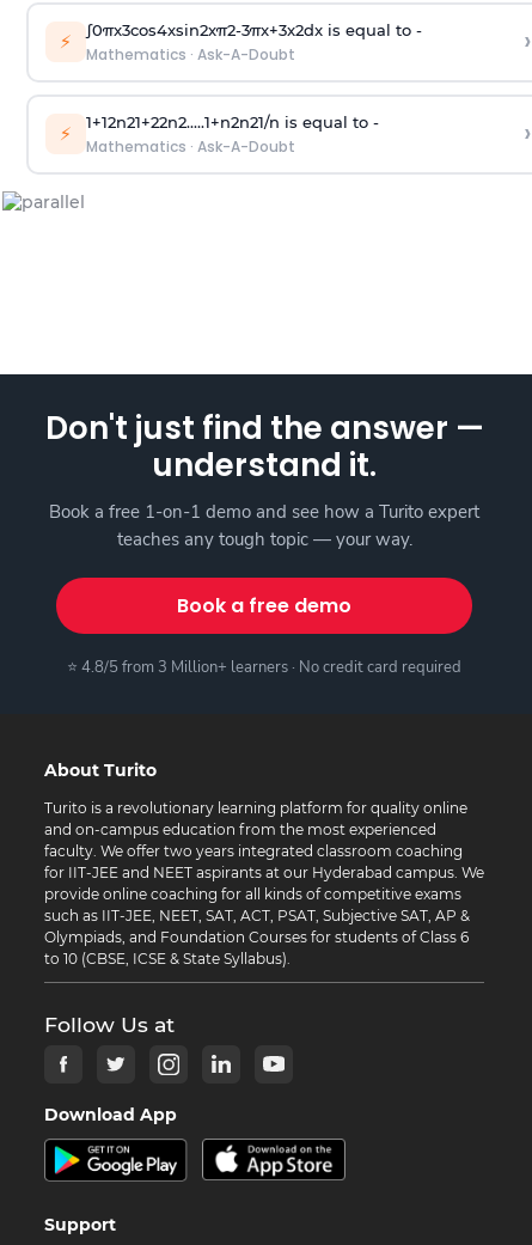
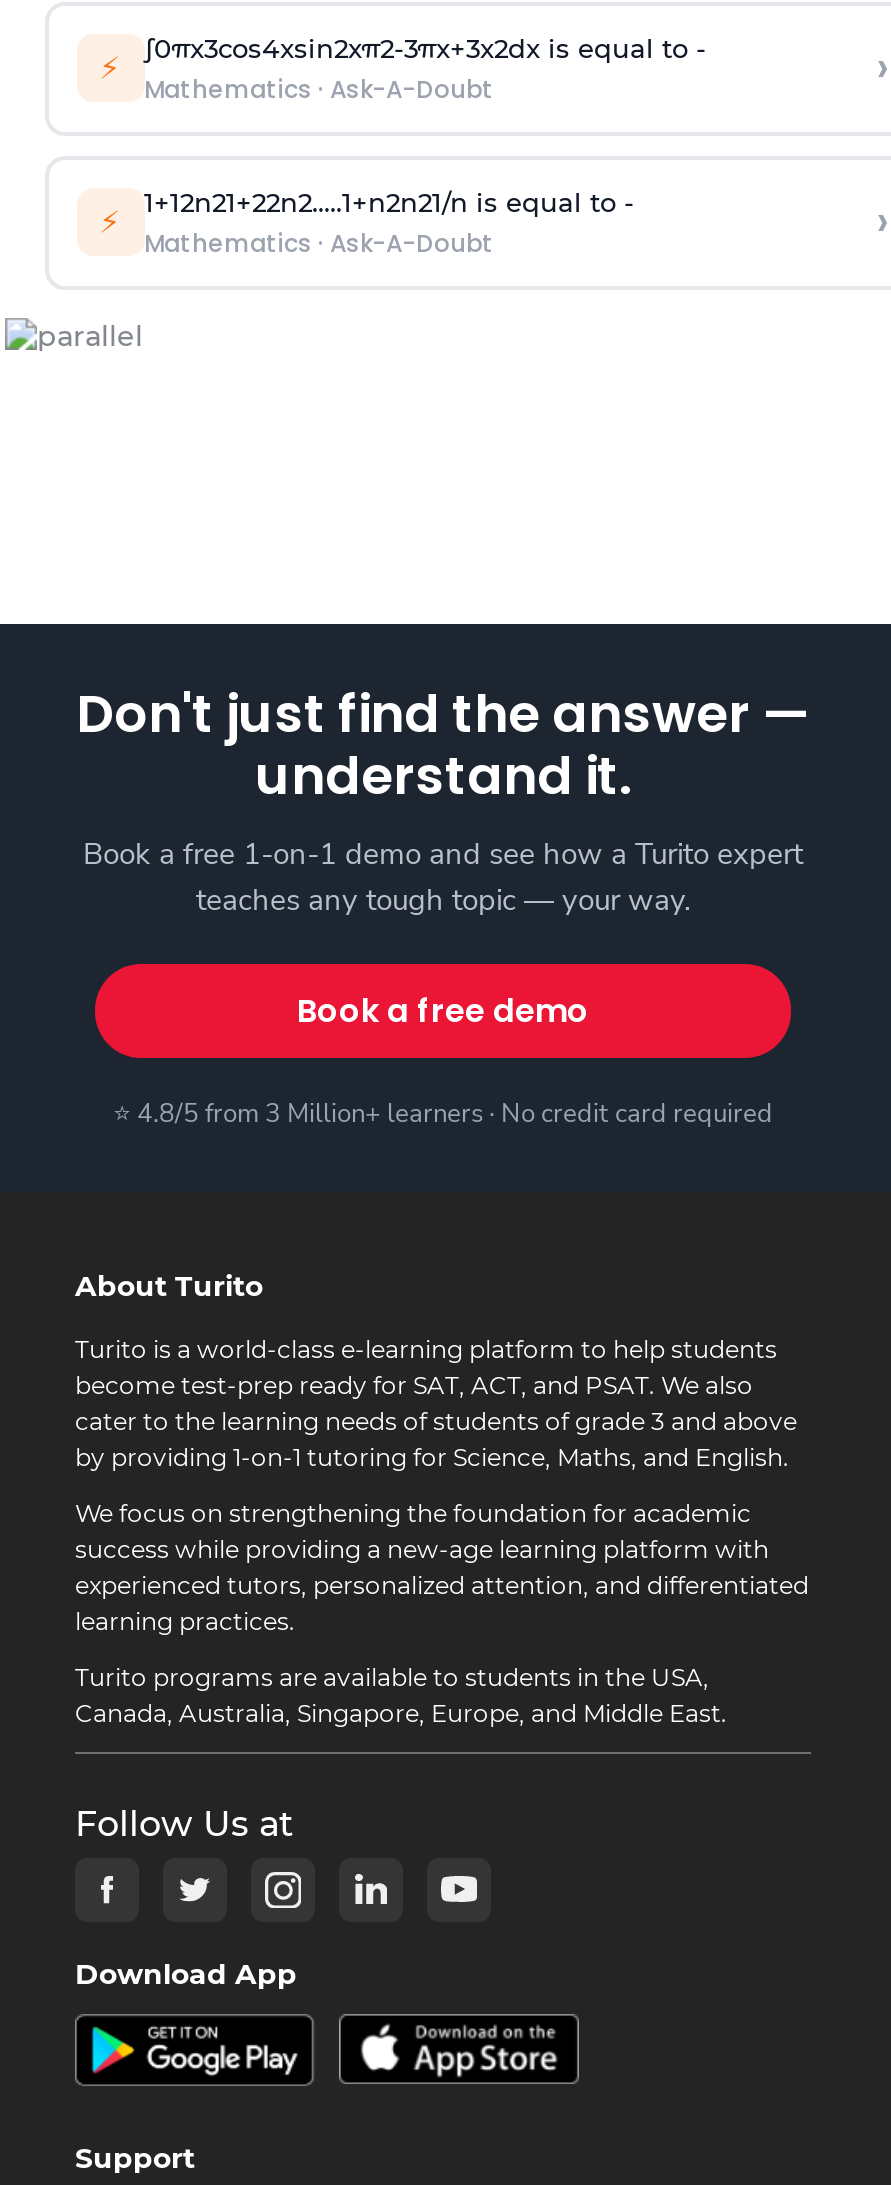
[44,799,484,967] Turito is a revolutionary learning platform for quality online | and on-campus education from the most experienced | faculty. We offer two years integrated classroom coaching | for IIT-JEE and NEET aspirants at our Hyderabad campus. We | provide online coaching for all kinds of competitive exams | such as IIT-JEE, NEET, SAT, ACT, PSAT, Subjective SAT, AP & | Olympiads, and Foundation Courses for students of Class 6 | to 10 (CBSE, ICSE & State Syllabus). -> [75,1333,809,1727] Turito is a world-class e-learning platform to help students | become test-prep ready for SAT, ACT, and PSAT. We also | cater to the learning needs of students of grade 3 and above | by providing 1-on-1 tutoring for Science, Maths, and English. | We focus on strengthening the foundation for academic | success while providing a new-age learning platform with | experienced tutors, personalized attention, and differentiated | learning practices. | Turito programs are available to students in the USA, | Canada, Australia, Singapore, Europe, and Middle East.

